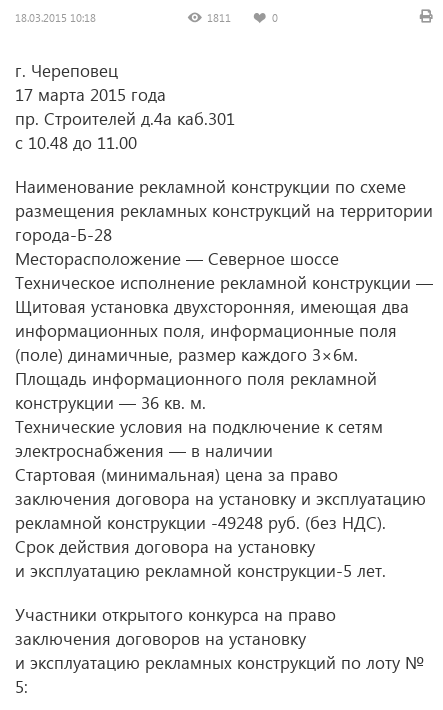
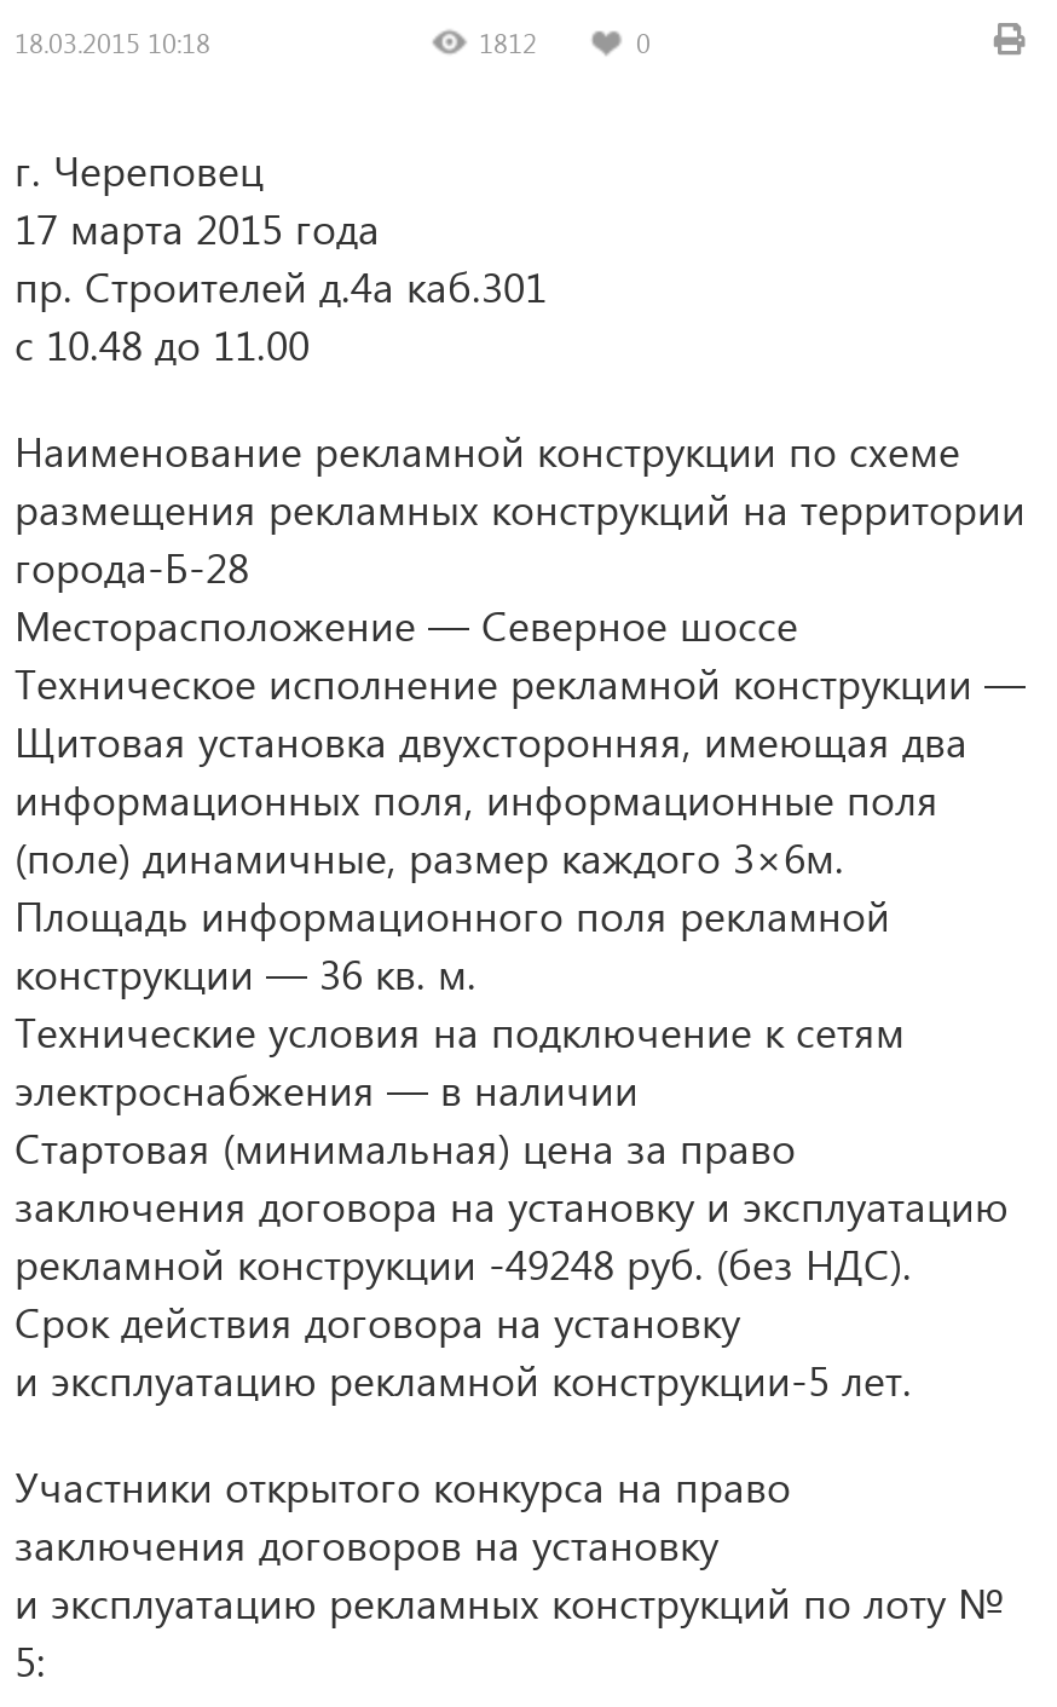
[204,11,231,24] 1811 -> [472,27,537,58] 1812

